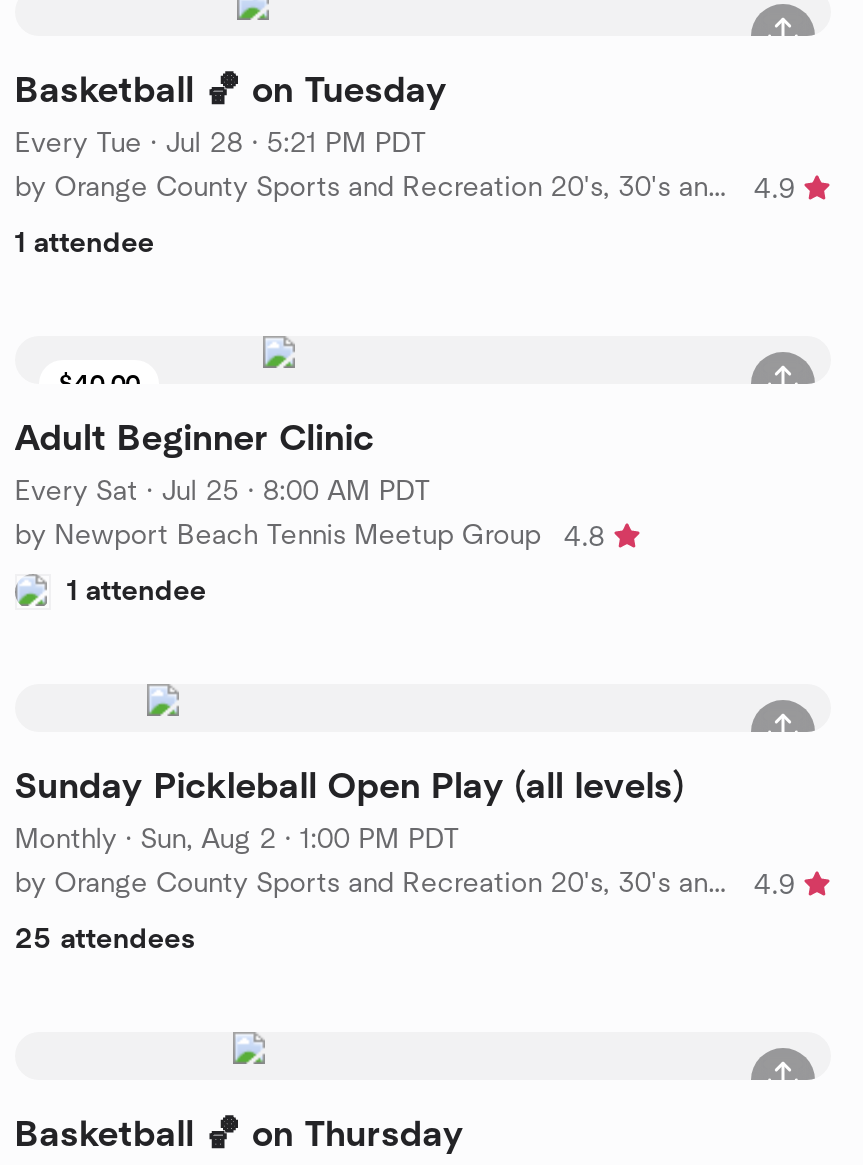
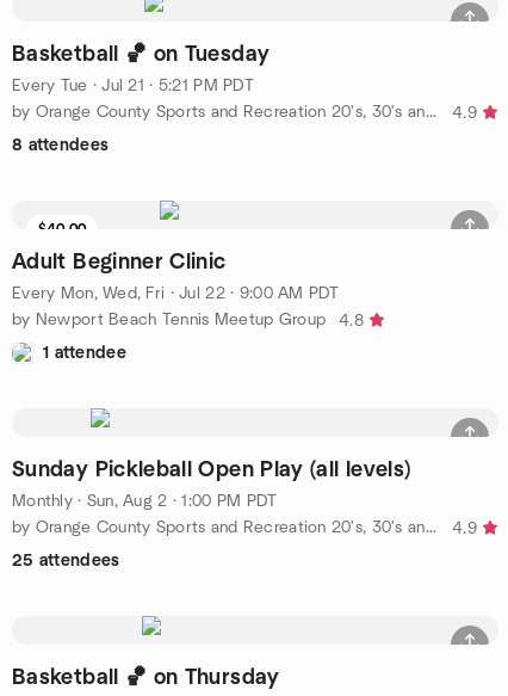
[15,129,427,157] Every Tue · Jul 28 · 5:21 PM PDT -> [12,77,254,94] Every Tue · Jul 21 · 5:21 PM PDT
[15,229,155,257] 1 attendee -> [12,137,109,153] 8 attendees
[15,477,431,505] Every Sat · Jul 25 · 8:00 AM PDT -> [12,285,340,301] Every Mon, Wed, Fri · Jul 22 · 9:00 AM PDT

